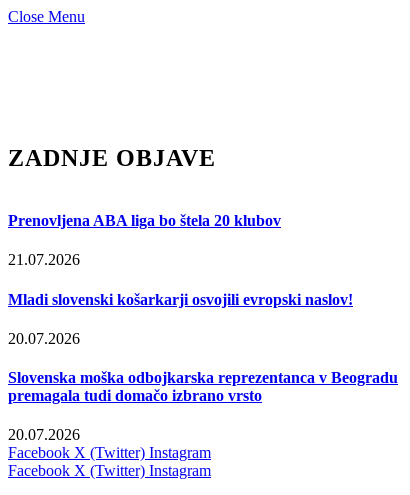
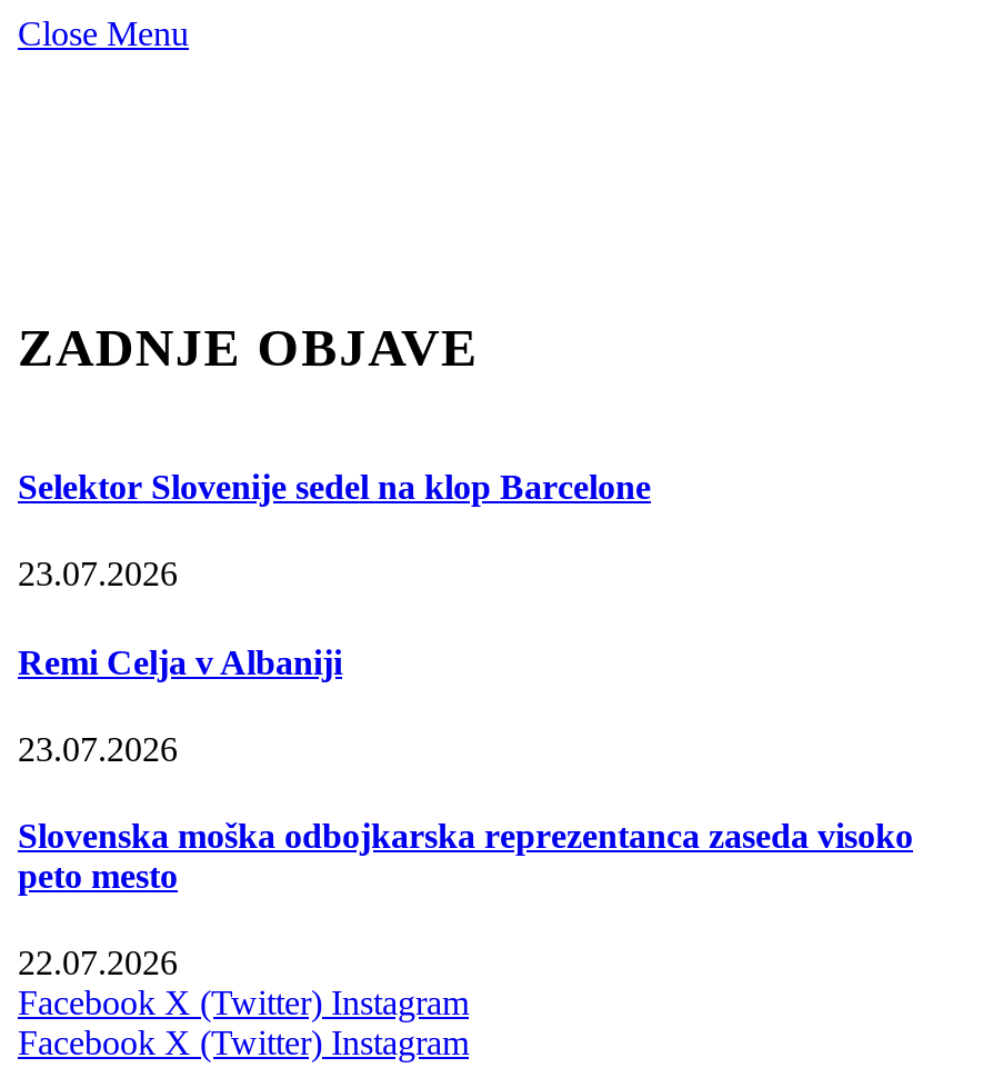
[8,212,281,229] Prenovljena ABA liga bo štela 20 klubov -> [18,468,651,506] Selektor Slovenije sedel na klop Barcelone
[8,251,80,268] 21.07.2026 -> [18,555,178,593] 23.07.2026
[8,291,353,308] Mladi slovenski košarkarji osvojili evropski naslov! -> [18,643,342,681] Remi Celja v Albaniji
[8,330,80,347] 20.07.2026 -> [18,730,178,768] 23.07.2026
[8,369,398,404] Slovenska moška odbojkarska reprezentanca v Beogradu | premagala tudi domačo izbrano vrsto -> [18,817,913,895] Slovenska moška odbojkarska reprezentanca zaseda visoko | peto mesto
[8,426,80,443] 20.07.2026 -> [18,945,178,982] 22.07.2026

